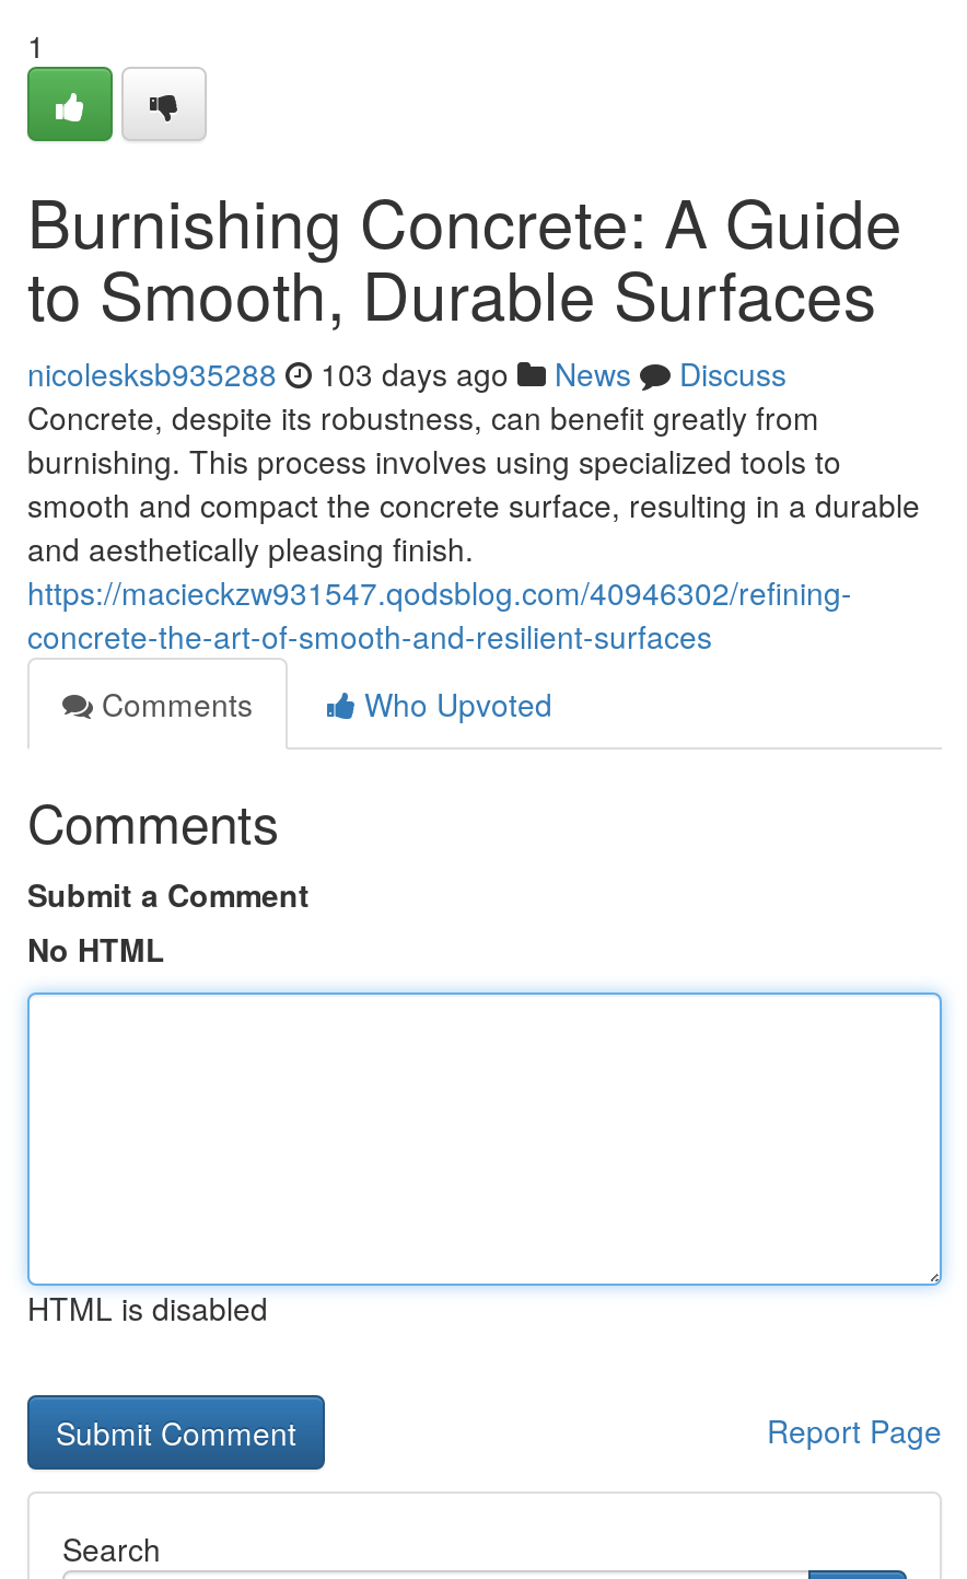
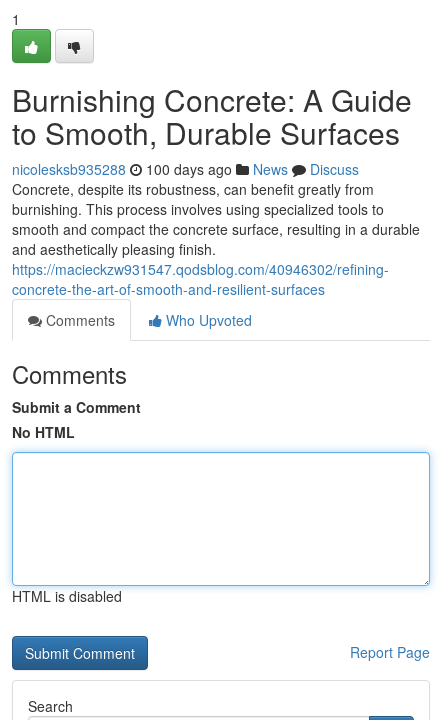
[27,351,787,395] nicolesksb935288 103 days ago News Discuss -> [12,159,359,179] nicolesksb935288 100 days ago News Discuss

